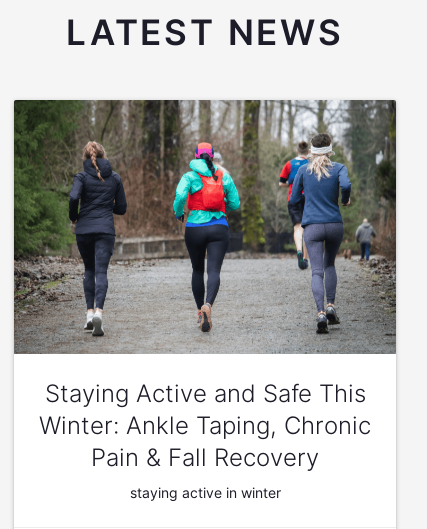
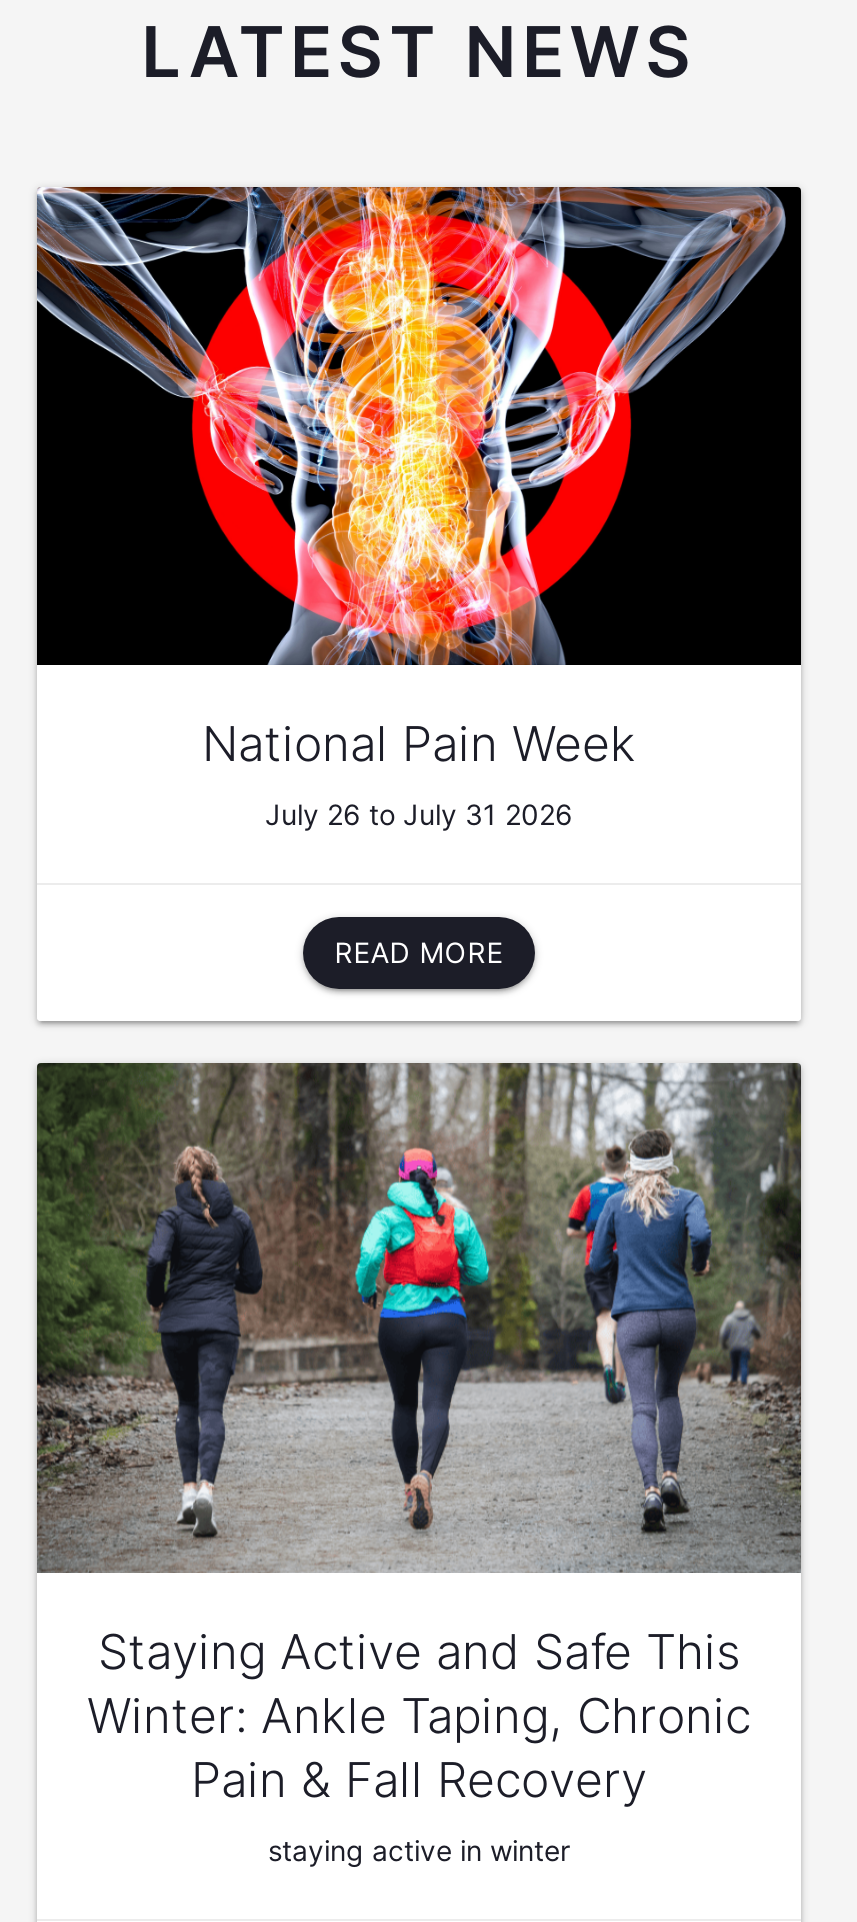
none -> [37,185,801,831] [image] | National Pain Week | July 26 to July 31 2026
none -> [335,935,503,969] READ MORE

